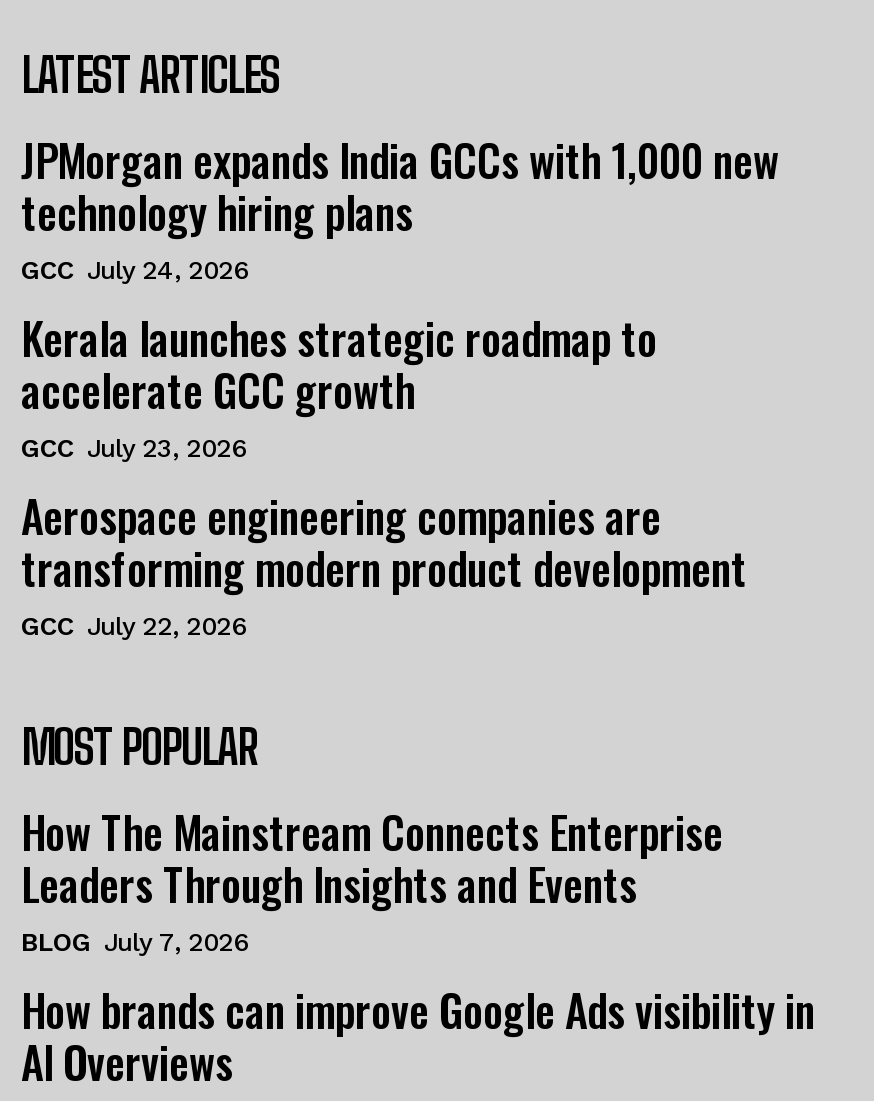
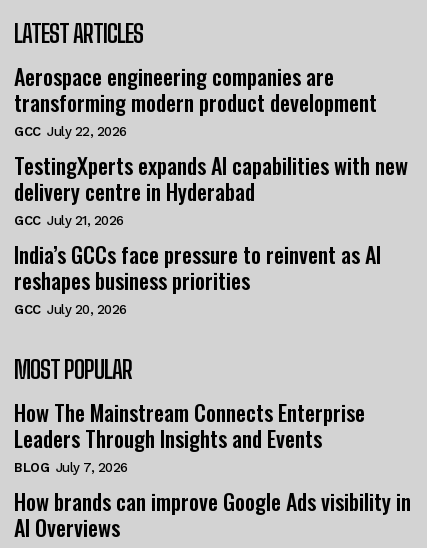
[21,126,779,462] JPMorgan expands India GCCs with 1,000 new | technology hiring plans | GCC July 24, 2026 | Kerala launches strategic roadmap to | accelerate GCC growth | GCC July 23, 2026 -> none
moved [21,482,747,640] -> [14,60,377,139]: Aerospace engineering companies are | transforming modern product development | GCC July 22, 2026
none -> [14,149,408,317] TestingXperts expands AI capabilities with new | delivery centre in Hyderabad | GCC July 21, 2026 | India’s GCCs face pressure to reinvent as AI | reshapes business priorities | GCC July 20, 2026

